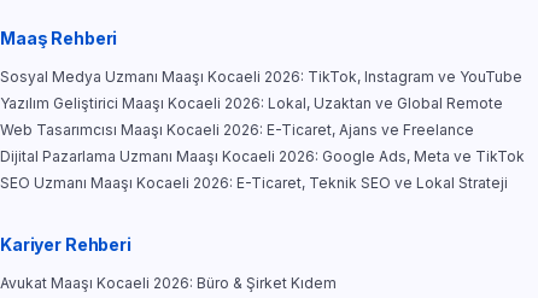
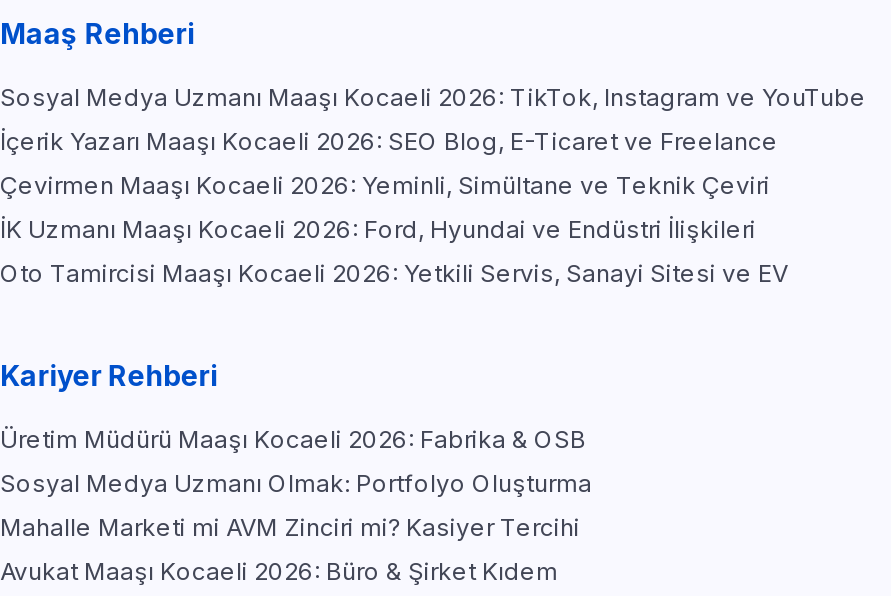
[0,94,503,112] Yazılım Geliştirici Maaşı Kocaeli 2026: Lokal, Uzaktan ve Global Remote -> [0,126,778,156] İçerik Yazarı Maaşı Kocaeli 2026: SEO Blog, E-Ticaret ve Freelance
[0,121,474,139] Web Tasarımcısı Maaşı Kocaeli 2026: E-Ticaret, Ajans ve Freelance -> [0,170,770,200] Çevirmen Maaşı Kocaeli 2026: Yeminli, Simültane ve Teknik Çeviri
[0,147,525,165] Dijital Pazarlama Uzmanı Maaşı Kocaeli 2026: Google Ads, Meta ve TikTok -> [0,214,756,244] İK Uzmanı Maaşı Kocaeli 2026: Ford, Hyundai ve Endüstri İlişkileri
[0,174,508,192] SEO Uzmanı Maaşı Kocaeli 2026: E-Ticaret, Teknik SEO ve Lokal Strateji -> [0,258,788,288] Oto Tamircisi Maaşı Kocaeli 2026: Yetkili Servis, Sanayi Sitesi ve EV
none -> [0,424,592,542] Üretim Müdürü Maaşı Kocaeli 2026: Fabrika & OSB | Sosyal Medya Uzmanı Olmak: Portfolyo Oluşturma | Mahalle Marketi mi AVM Zinciri mi? Kasiyer Tercihi

